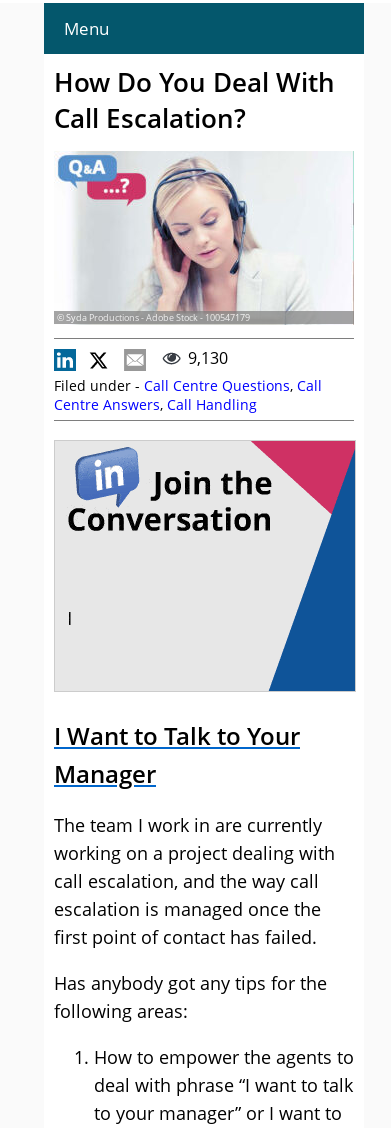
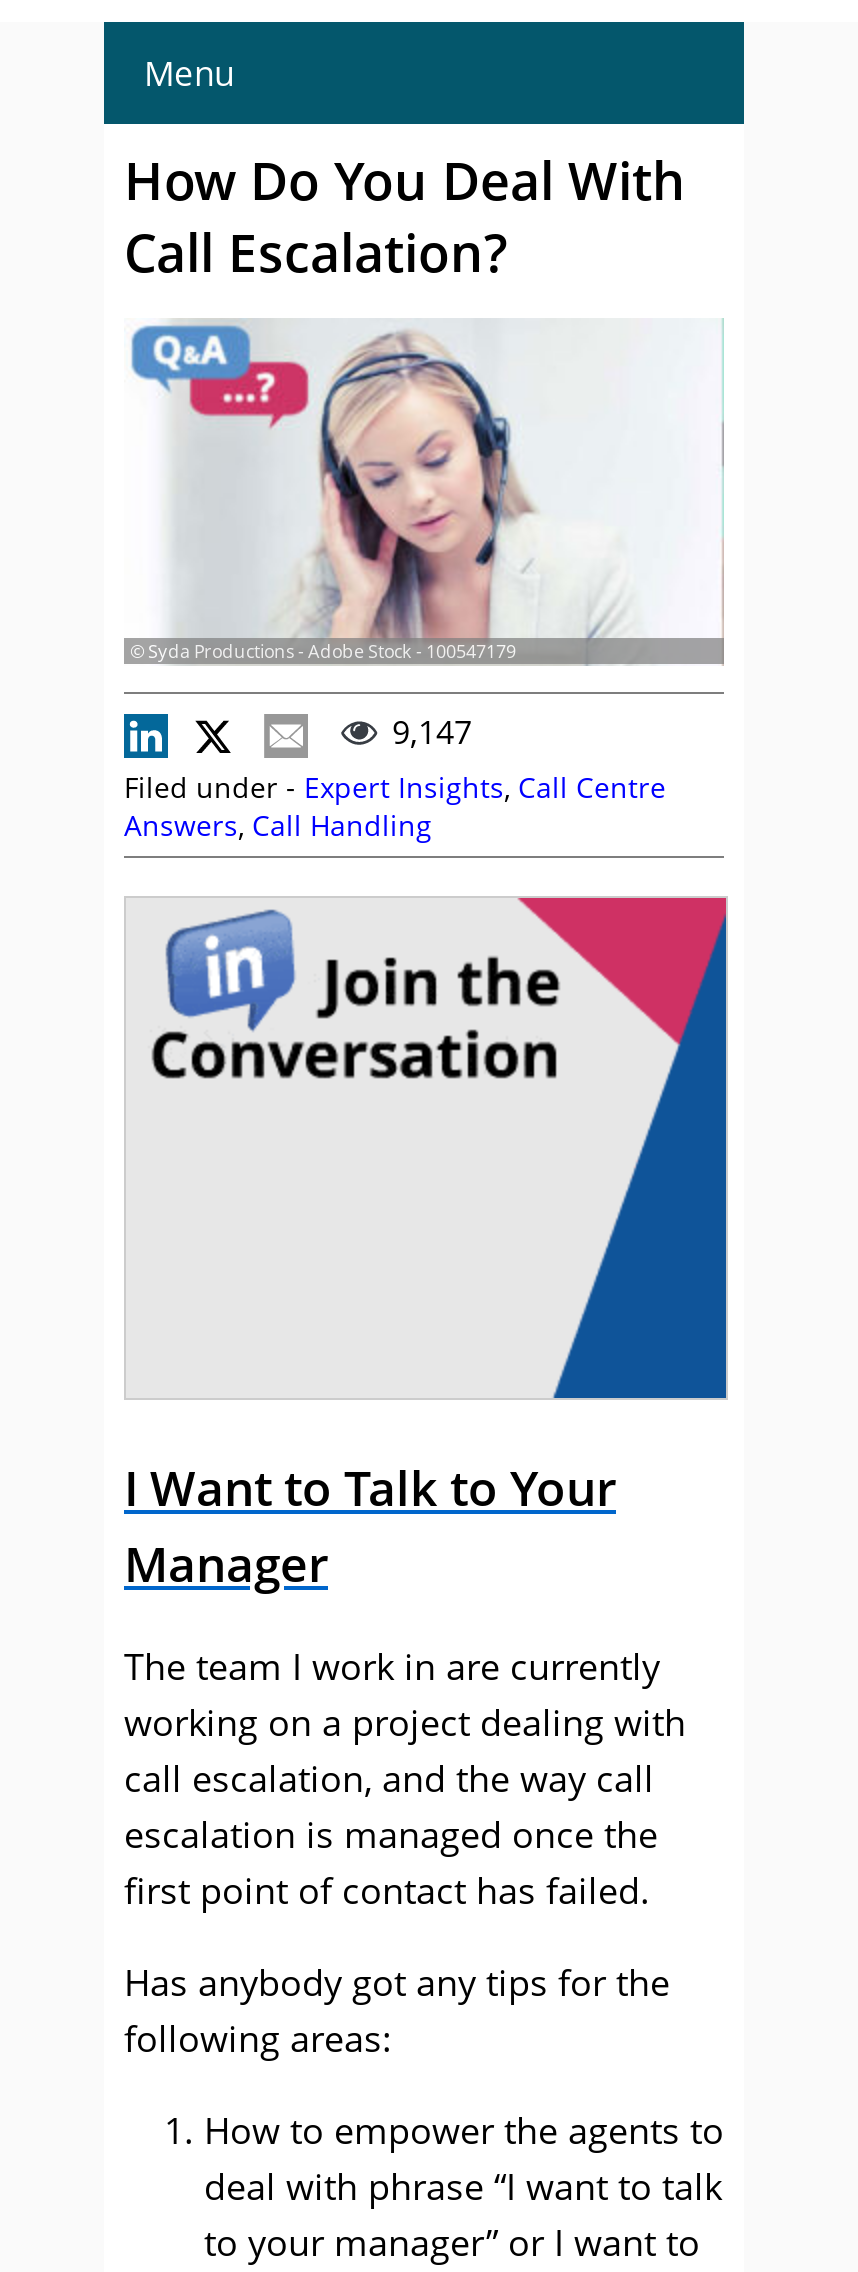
[54,347,322,414] 9,130 | Filed under - Call Centre Questions, Call | Centre Answers, Call Handling -> [124,710,666,844] 9,147 | Filed under - Expert Insights, Call Centre | Answers, Call Handling

